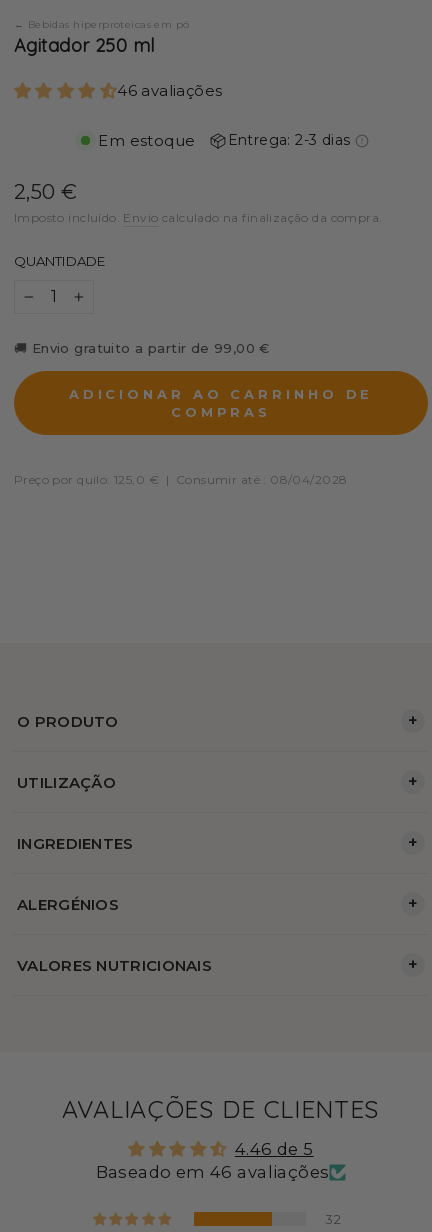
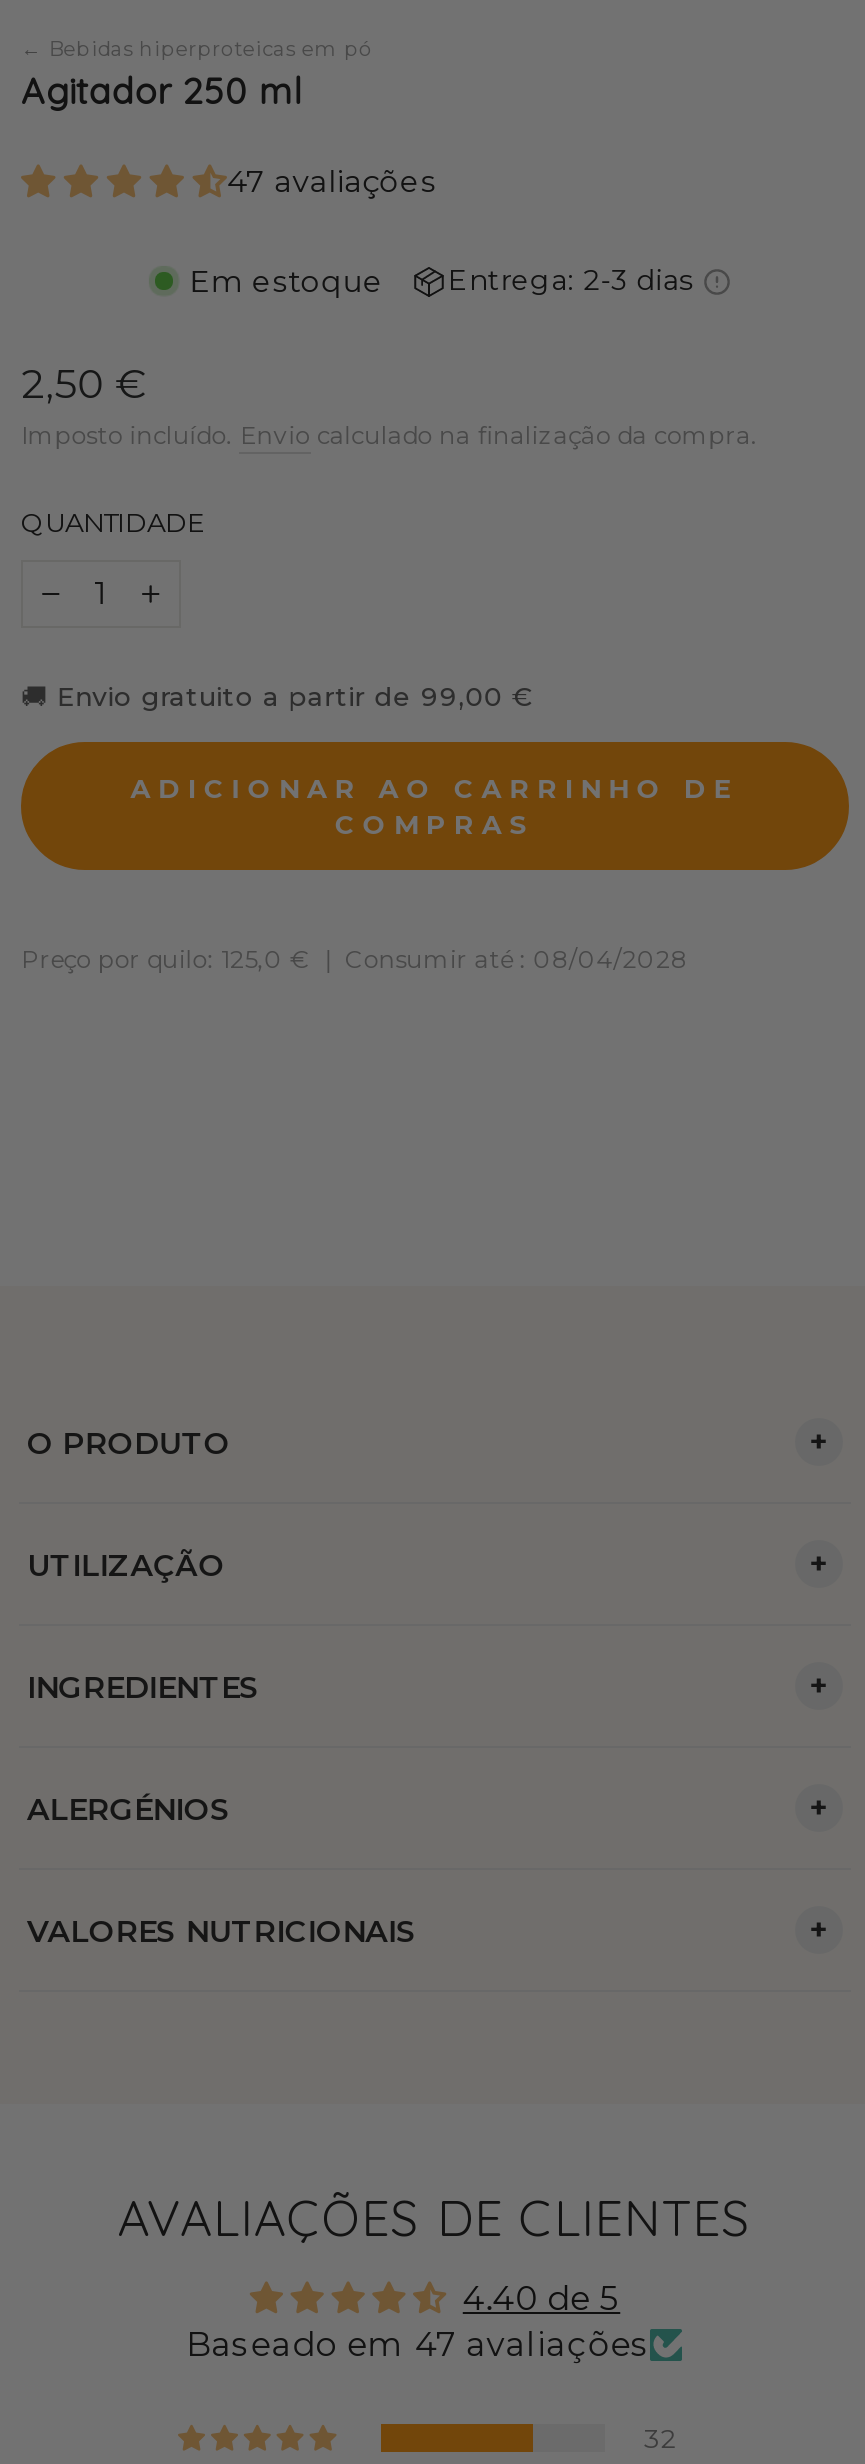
[117,81,222,100] 46 avaliações -> [227,162,436,200] 47 avaliações
[235,1139,314,1159] 4.46 de 5 -> [463,2278,620,2318] 4.40 de 5
[95,1162,329,1182] Baseado em 46 avaliações -> [186,2324,650,2364] Baseado em 47 avaliações

